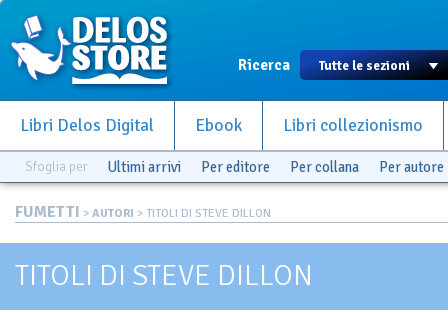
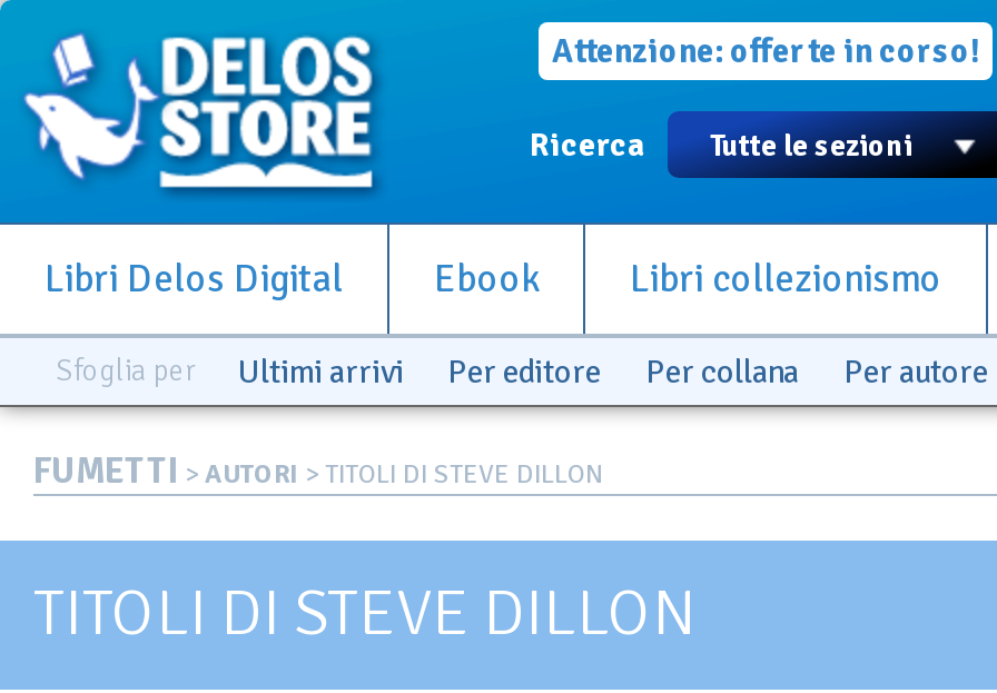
none -> [552,31,979,71] Attenzione: offerte in corso!

